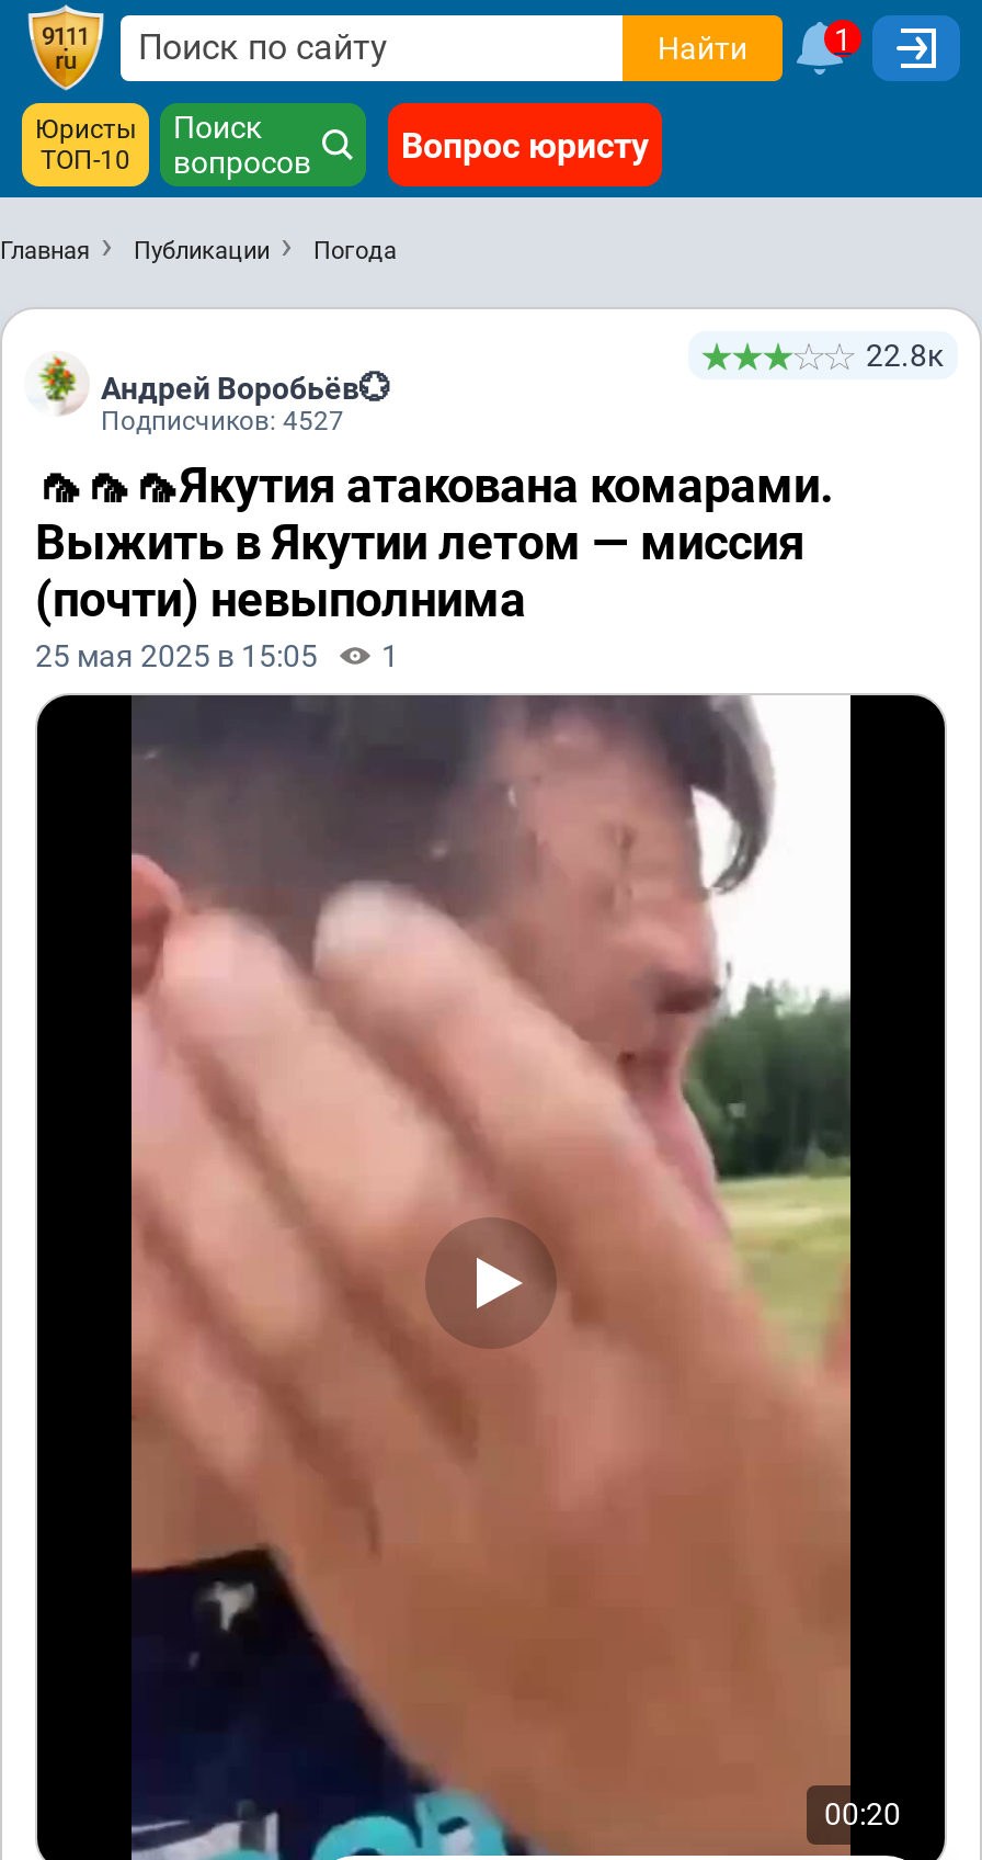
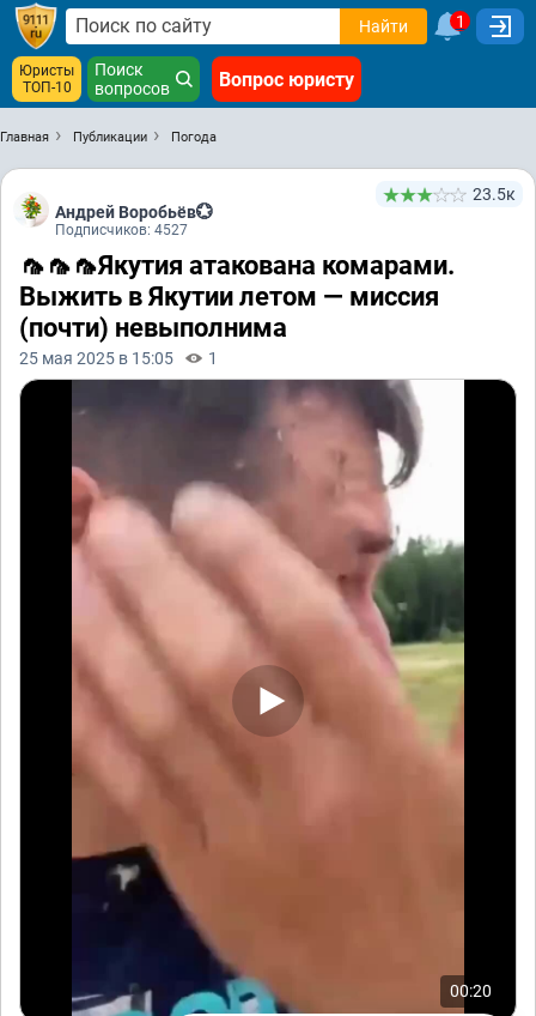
[866,338,945,373] 22.8к -> [473,185,516,204] 23.5к

